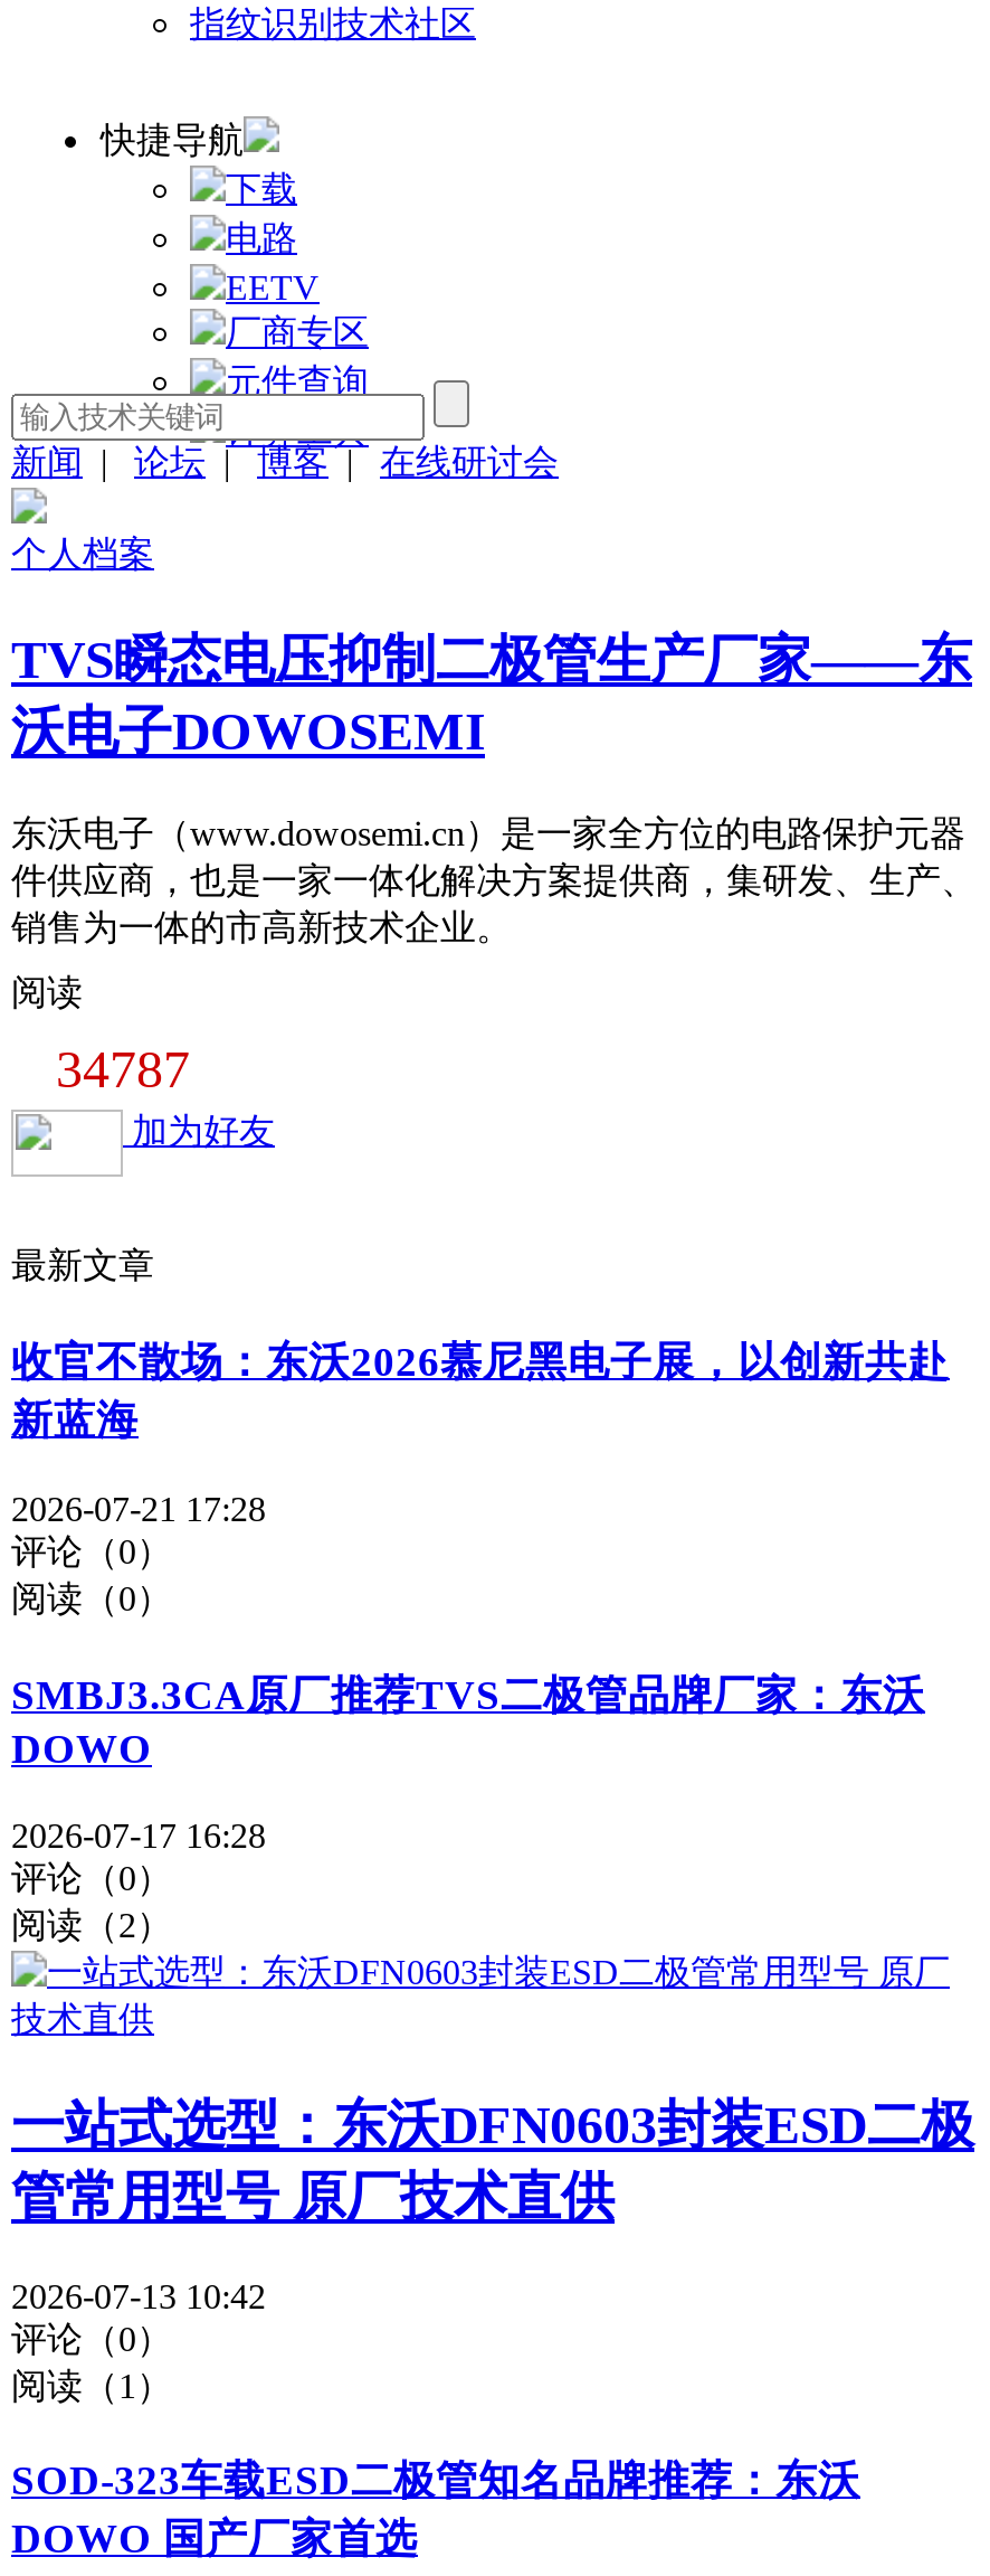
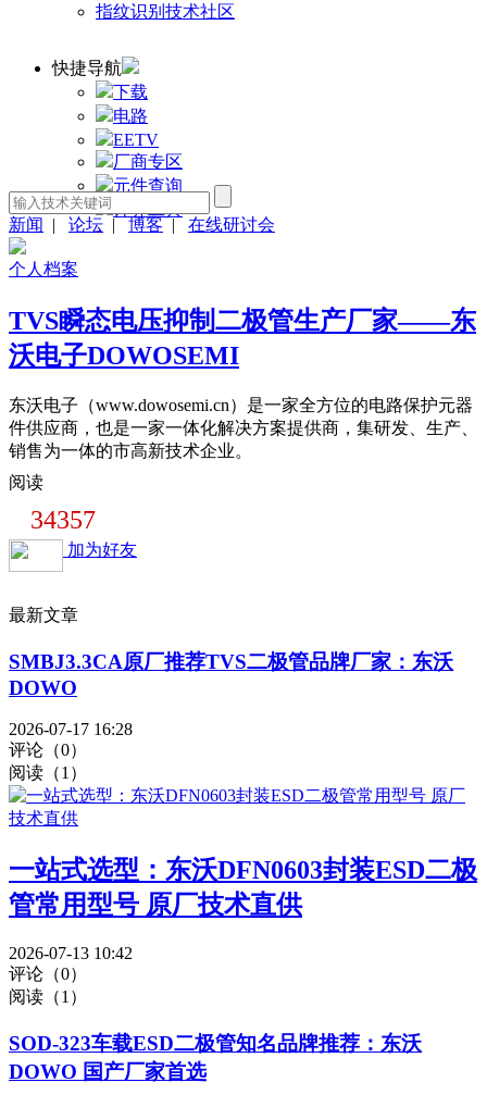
[56,1040,190,1098] 34787 -> [30,505,96,534] 34357
[11,1337,950,1618] 收官不散场：东沃2026慕尼黑电子展，以创新共赴 | 新蓝海 | 2026-07-21 17:28 | 评论（0） | 阅读（0） -> none
[11,1905,172,1943] 阅读（2） -> [9,764,87,782] 阅读（1）

